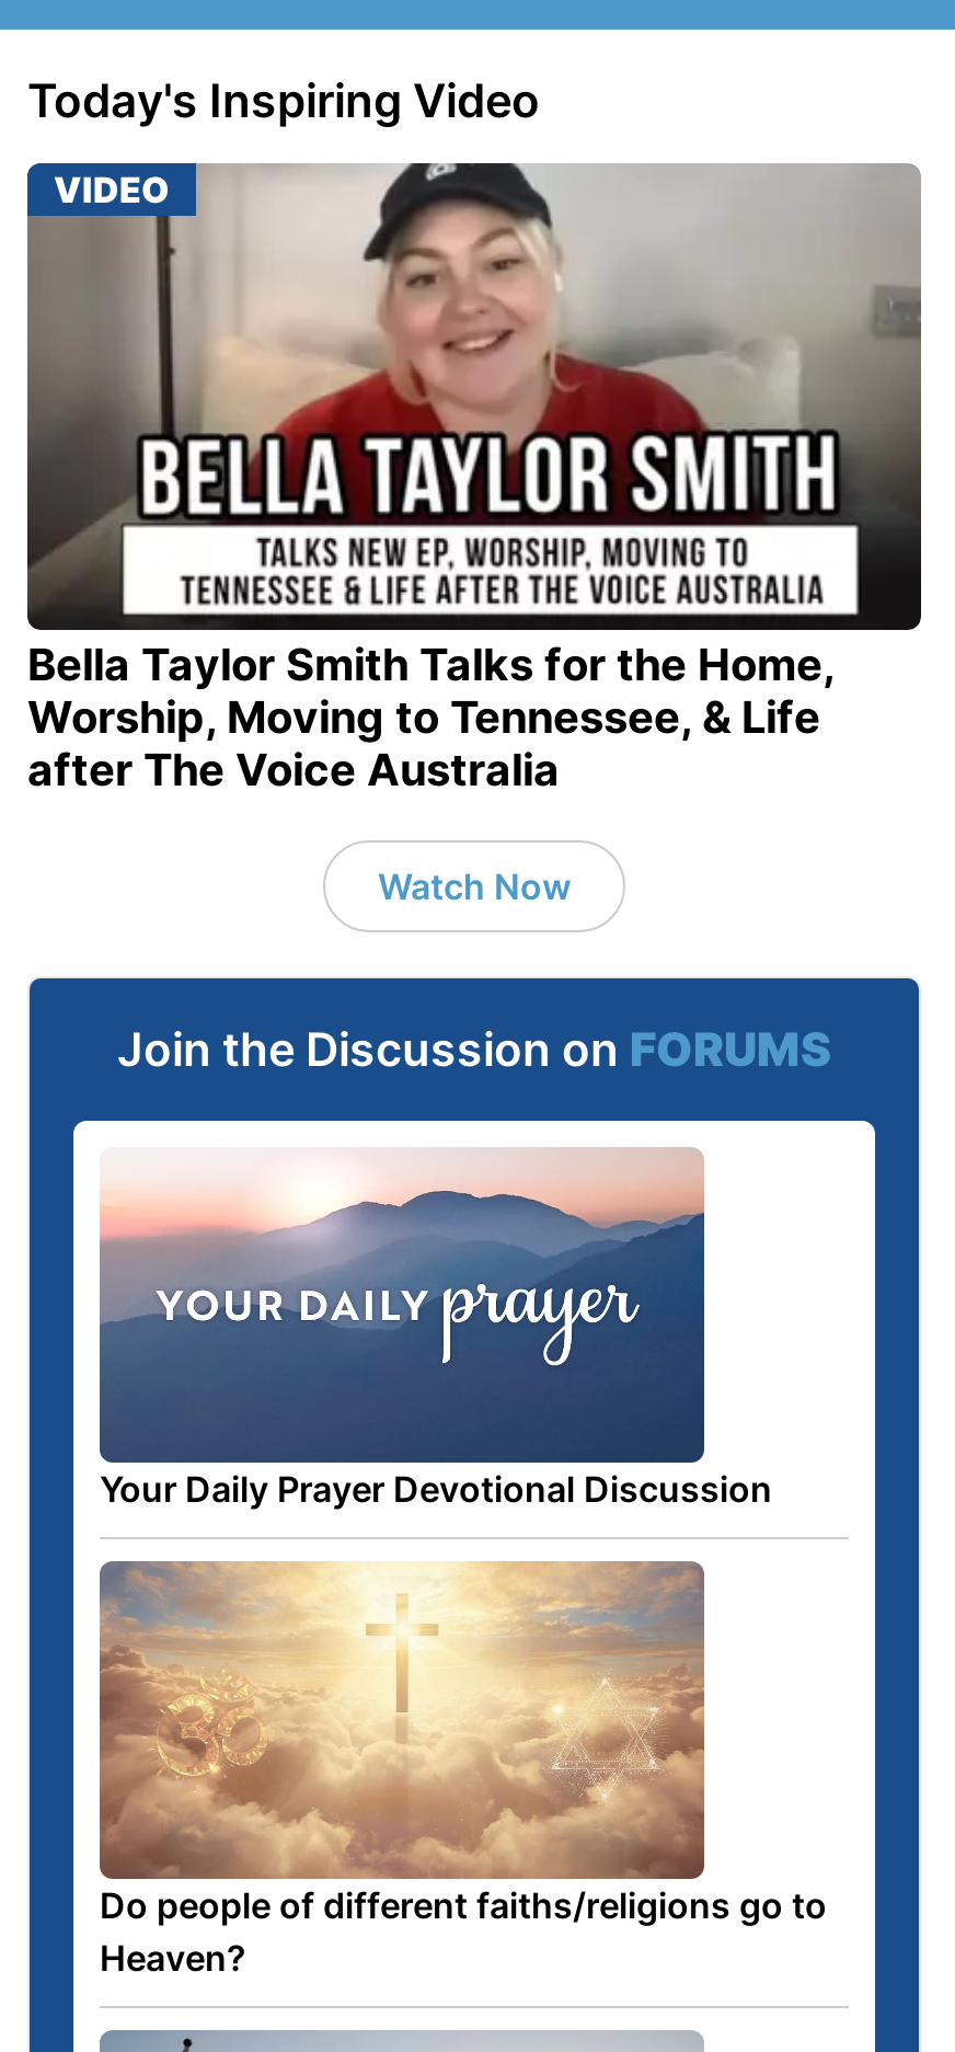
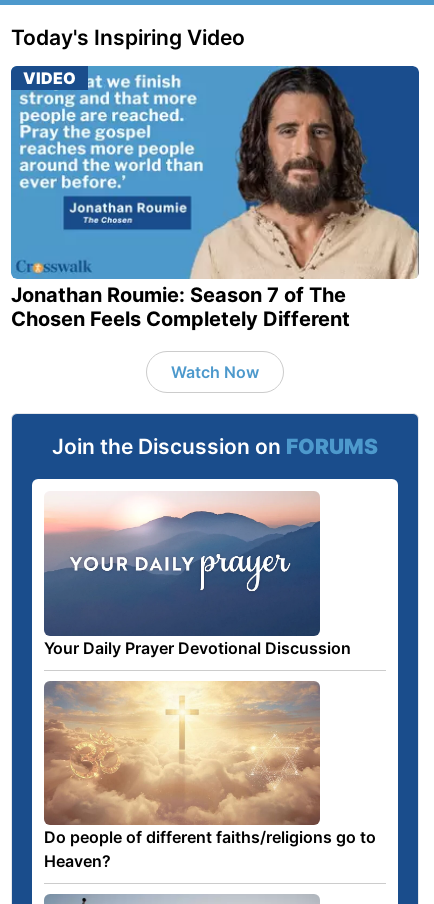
[25,161,923,796] [image] | Bella Taylor Smith Talks for the Home, | Worship, Moving to Tennessee, & Life | after The Voice Australia -> [10,65,420,331] [image] | Jonathan Roumie: Season 7 of The | Chosen Feels Completely Different

